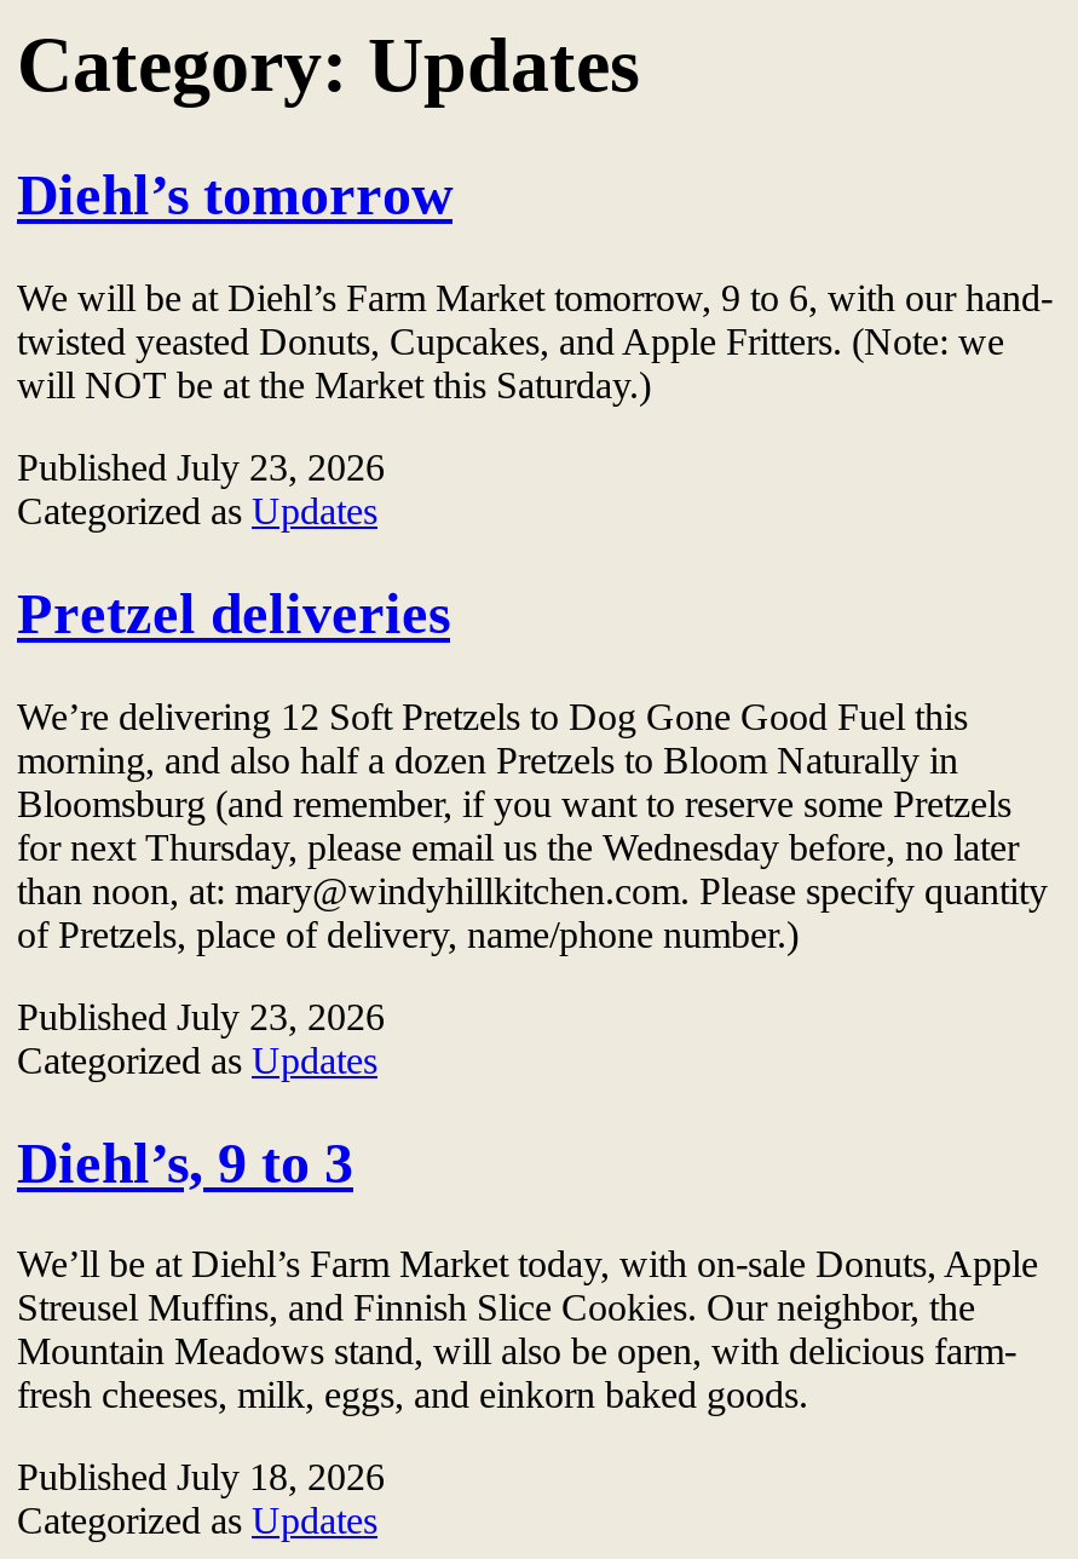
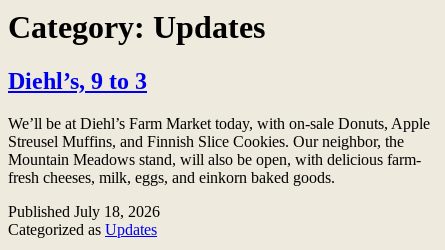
[17,163,1053,1080] Diehl’s tomorrow | We will be at Diehl’s Farm Market tomorrow, 9 to 6, with our hand- | twisted yeasted Donuts, Cupcakes, and Apple Fritters. (Note: we | will NOT be at the Market this Saturday.) | Published July 23, 2026 | Categorized as Updates | Pretzel deliveries | We’re delivering 12 Soft Pretzels to Dog Gone Good Fuel this | morning, and also half a dozen Pretzels to Bloom Naturally in | Bloomsburg (and remember, if you want to reserve some Pretzels | for next Thursday, please email us the Wednesday before, no later | than noon, at: mary@windyhillkitchen.com. Please specify quantity | of Pretzels, place of delivery, name/phone number.) | Published July 23, 2026 | Categorized as Updates -> none

